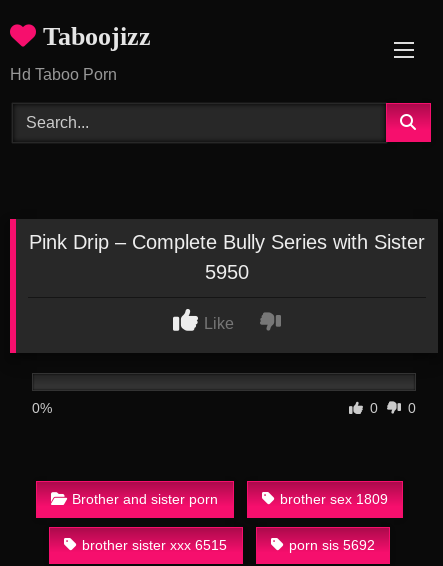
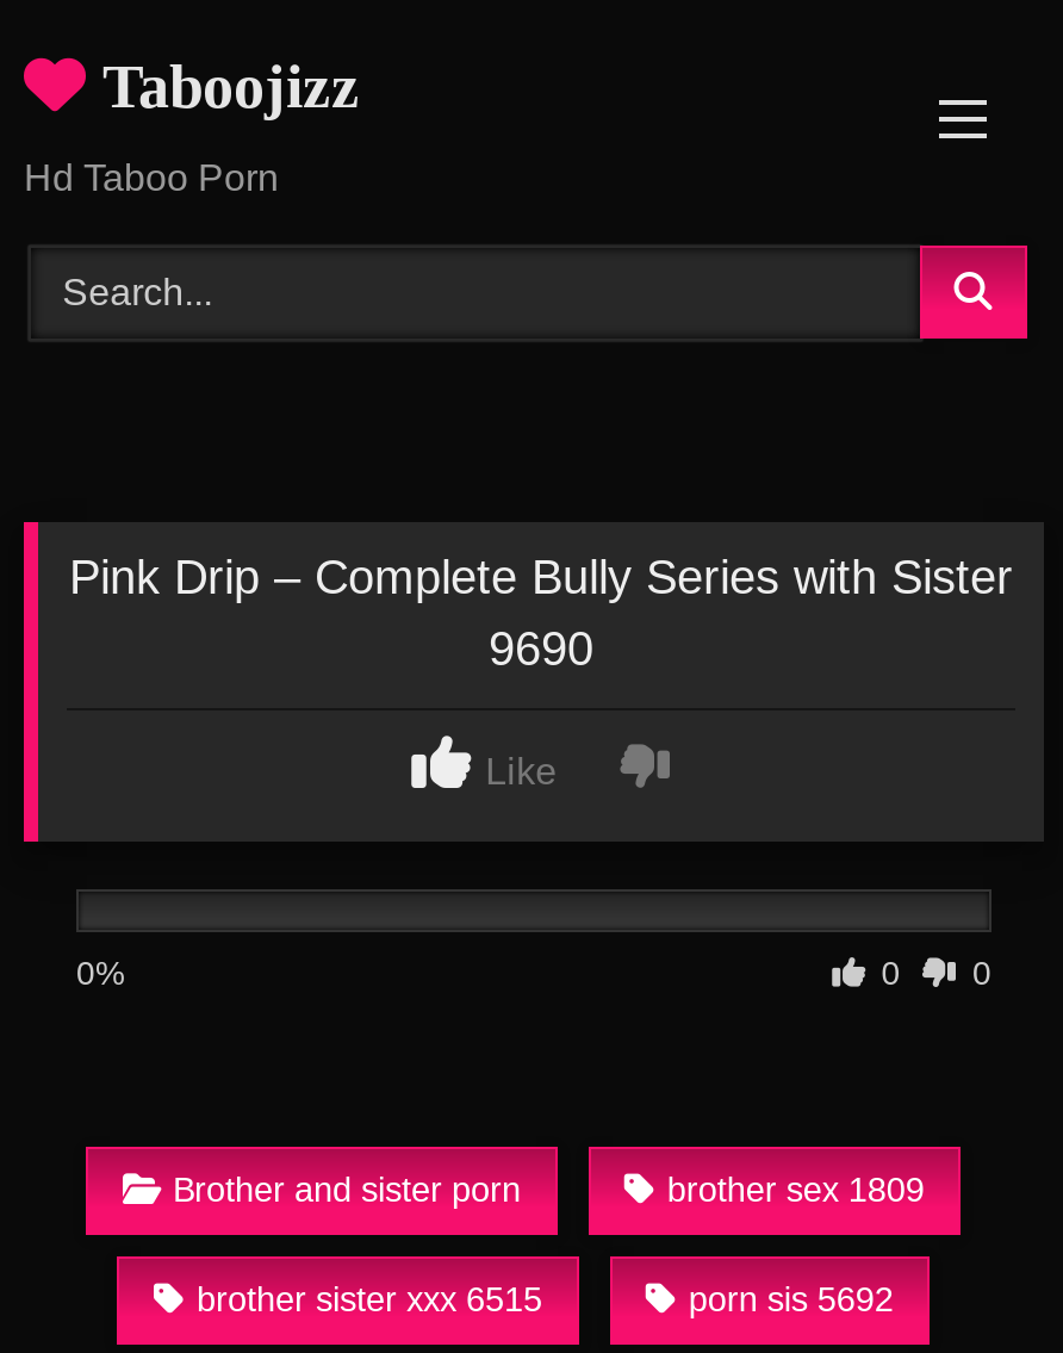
[205,261,249,283] 5950 -> [489,623,593,676] 9690

